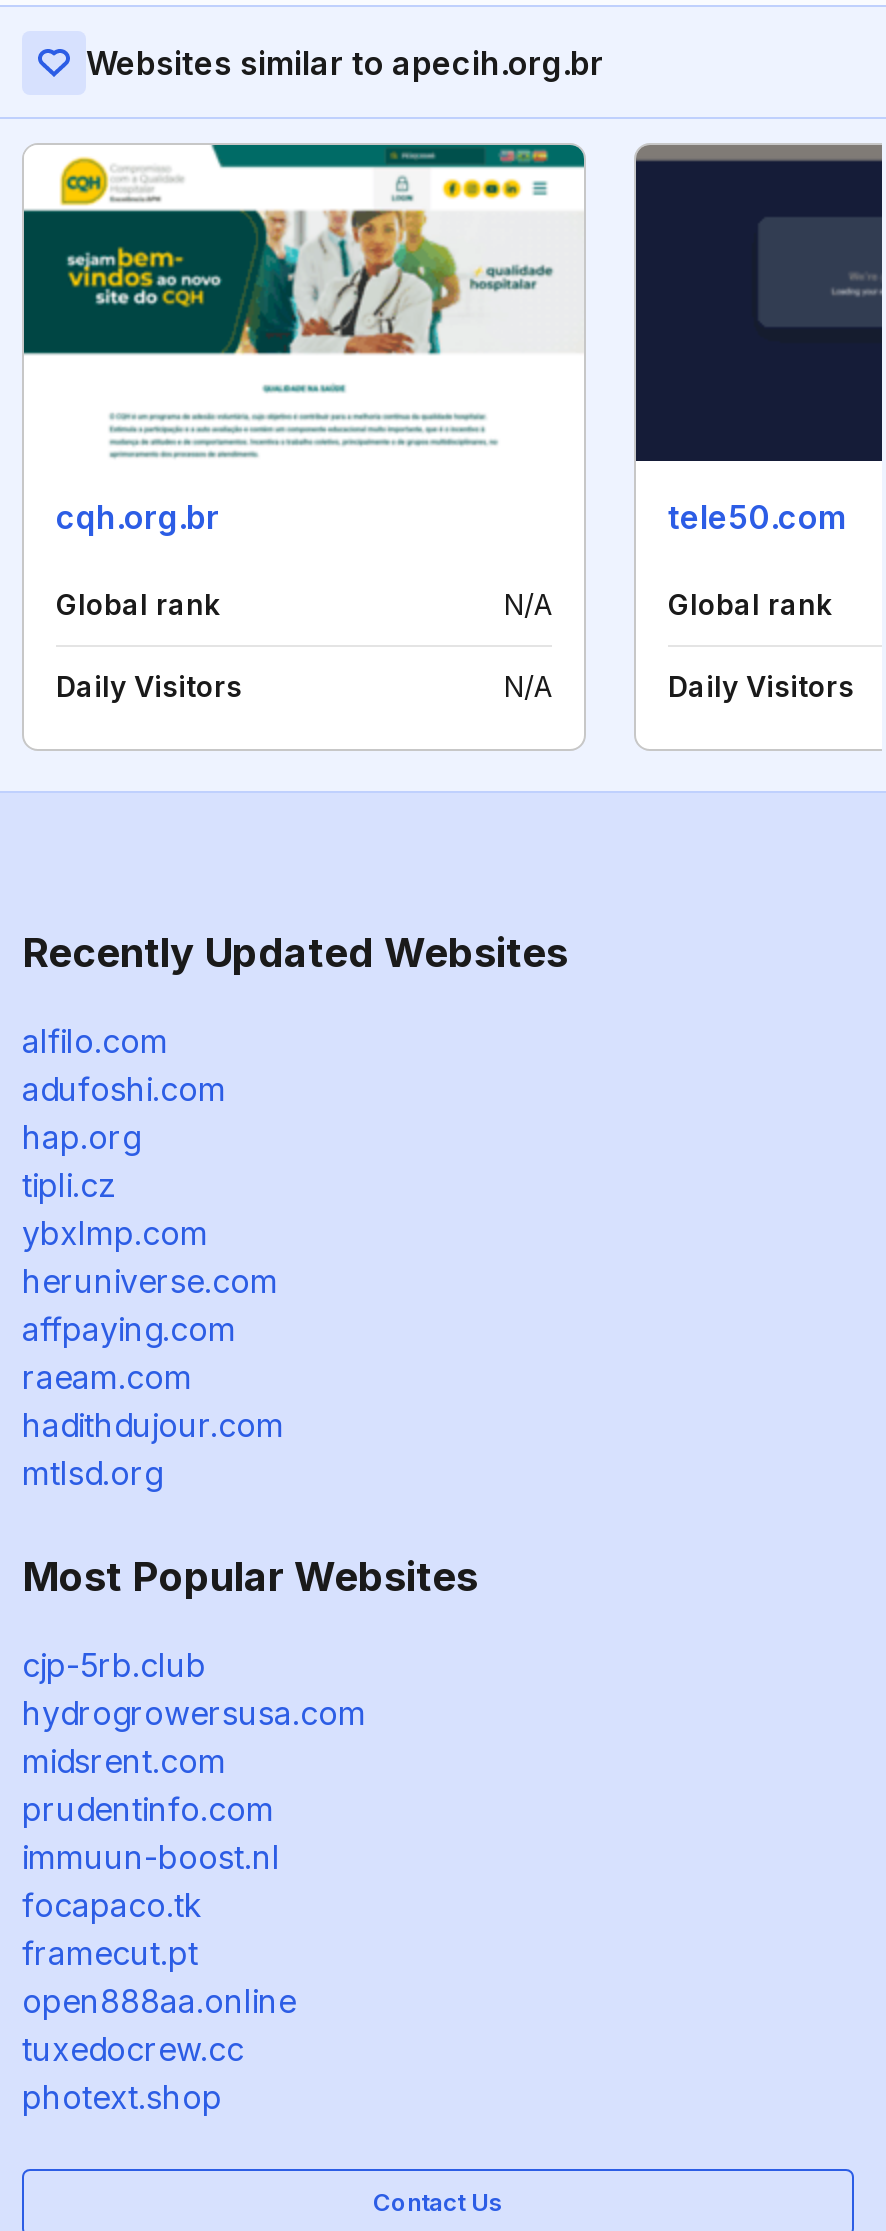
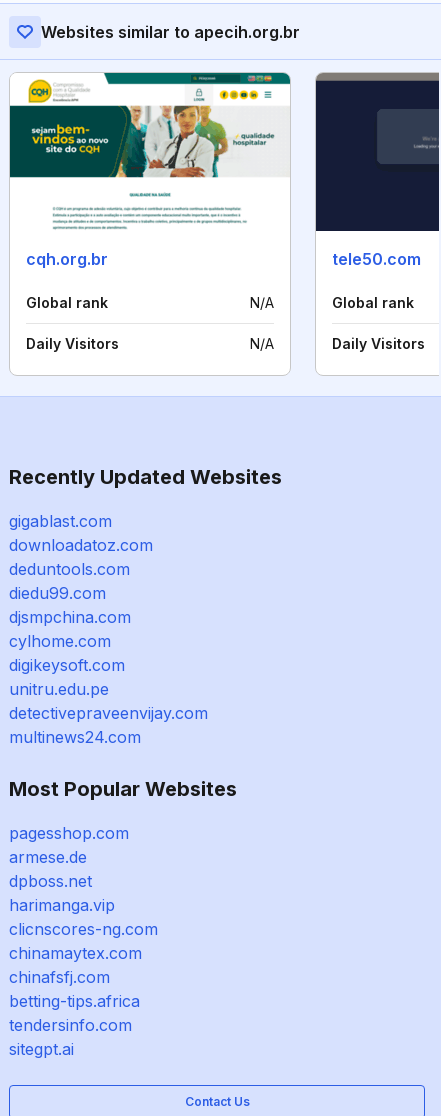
[22,1021,284,1493] alfilo.com | adufoshi.com | hap.org | tipli.cz | ybxlmp.com | heruniverse.com | affpaying.com | raeam.com | hadithdujour.com | mtlsd.org -> [9,511,208,747] gigablast.com | downloadatoz.com | deduntools.com | diedu99.com | djsmpchina.com | cylhome.com | digikeysoft.com | unitru.edu.pe | detectivepraveenvijay.com | multinews24.com
[22,1645,366,2117] cjp-5rb.club | hydrogrowersusa.com | midsrent.com | prudentinfo.com | immuun-boost.nl | focapaco.tk | framecut.pt | open888aa.online | tuxedocrew.cc | photext.shop -> [9,823,158,1059] pagesshop.com | armese.de | dpboss.net | harimanga.vip | clicnscores-ng.com | chinamaytex.com | chinafsfj.com | betting-tips.africa | tendersinfo.com | sitegpt.ai

